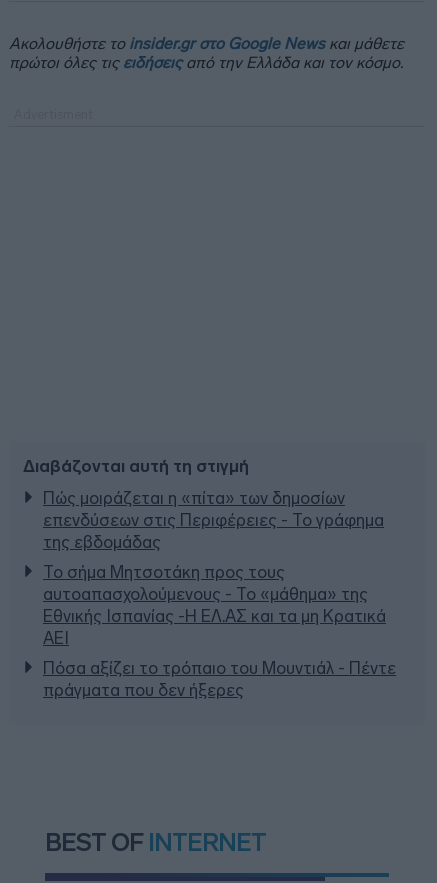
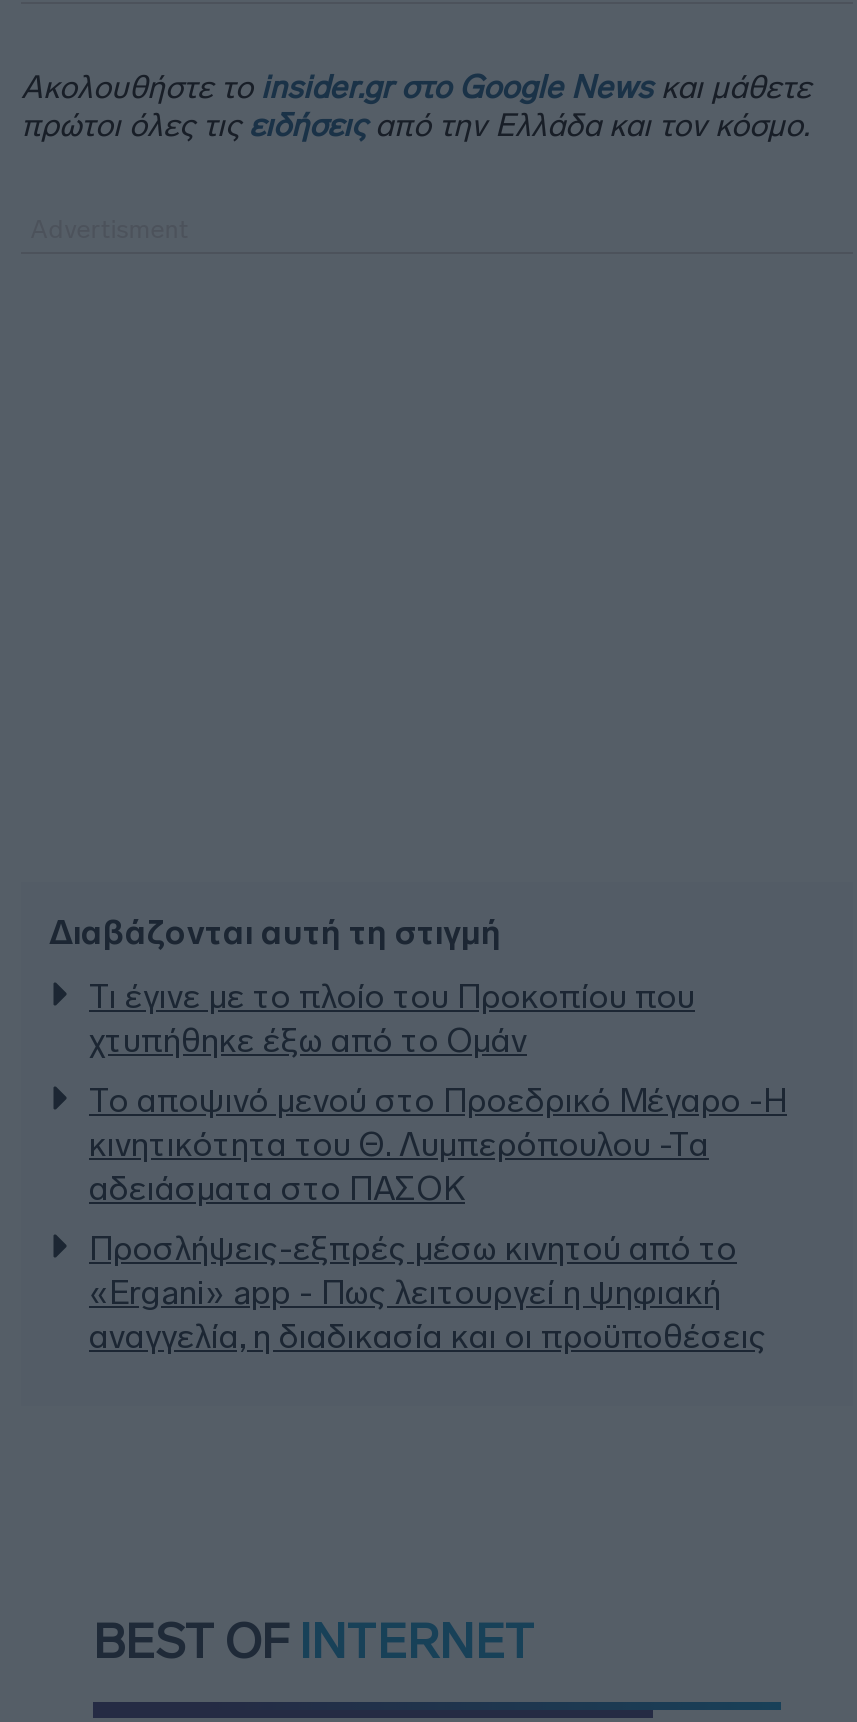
[43,488,384,552] Πώς μοιράζεται η «πίτα» των δημοσίων | επενδύσεων στις Περιφέρειες - Το γράφημα | της εβδομάδας -> [89,976,695,1060] Τι έγινε με το πλοίο του Προκοπίου που | χτυπήθηκε έξω από το Ομάν
[43,562,386,648] Το σήμα Μητσοτάκη προς τους | αυτοαπασχολούμενους - Το «μάθημα» της | Εθνικής Ισπανίας -Η ΕΛ.ΑΣ και τα μη Κρατικά | ΑΕΙ -> [89,1080,787,1208] Το αποψινό μενού στο Προεδρικό Μέγαρο -Η | κινητικότητα του Θ. Λυμπερόπουλου -Τα | αδειάσματα στο ΠΑΣΟΚ
[43,658,396,700] Πόσα αξίζει το τρόπαιο του Μουντιάλ - Πέντε | πράγματα που δεν ήξερες -> [89,1228,767,1356] Προσλήψεις-εξπρές μέσω κινητού από το | «Ergani» app - Πως λειτουργεί η ψηφιακή | αναγγελία, η διαδικασία και οι προϋποθέσεις

